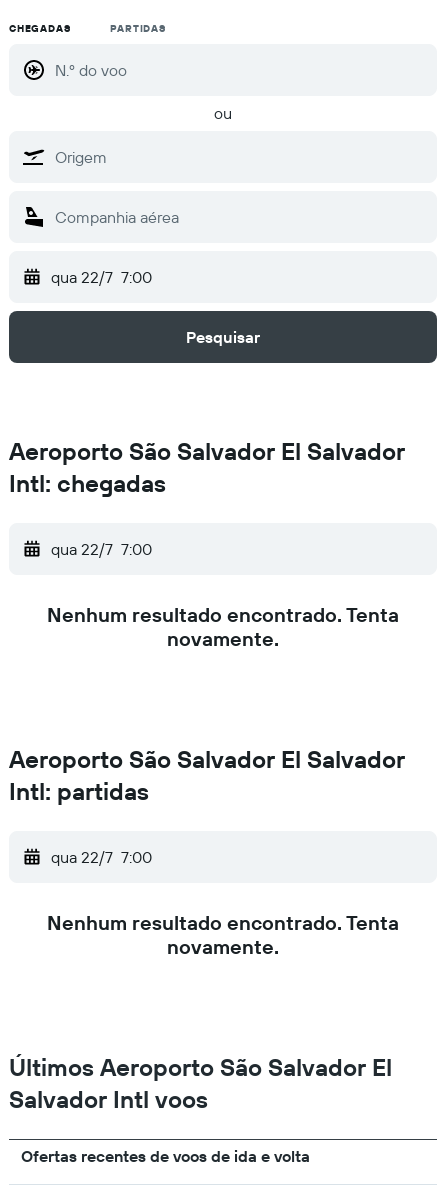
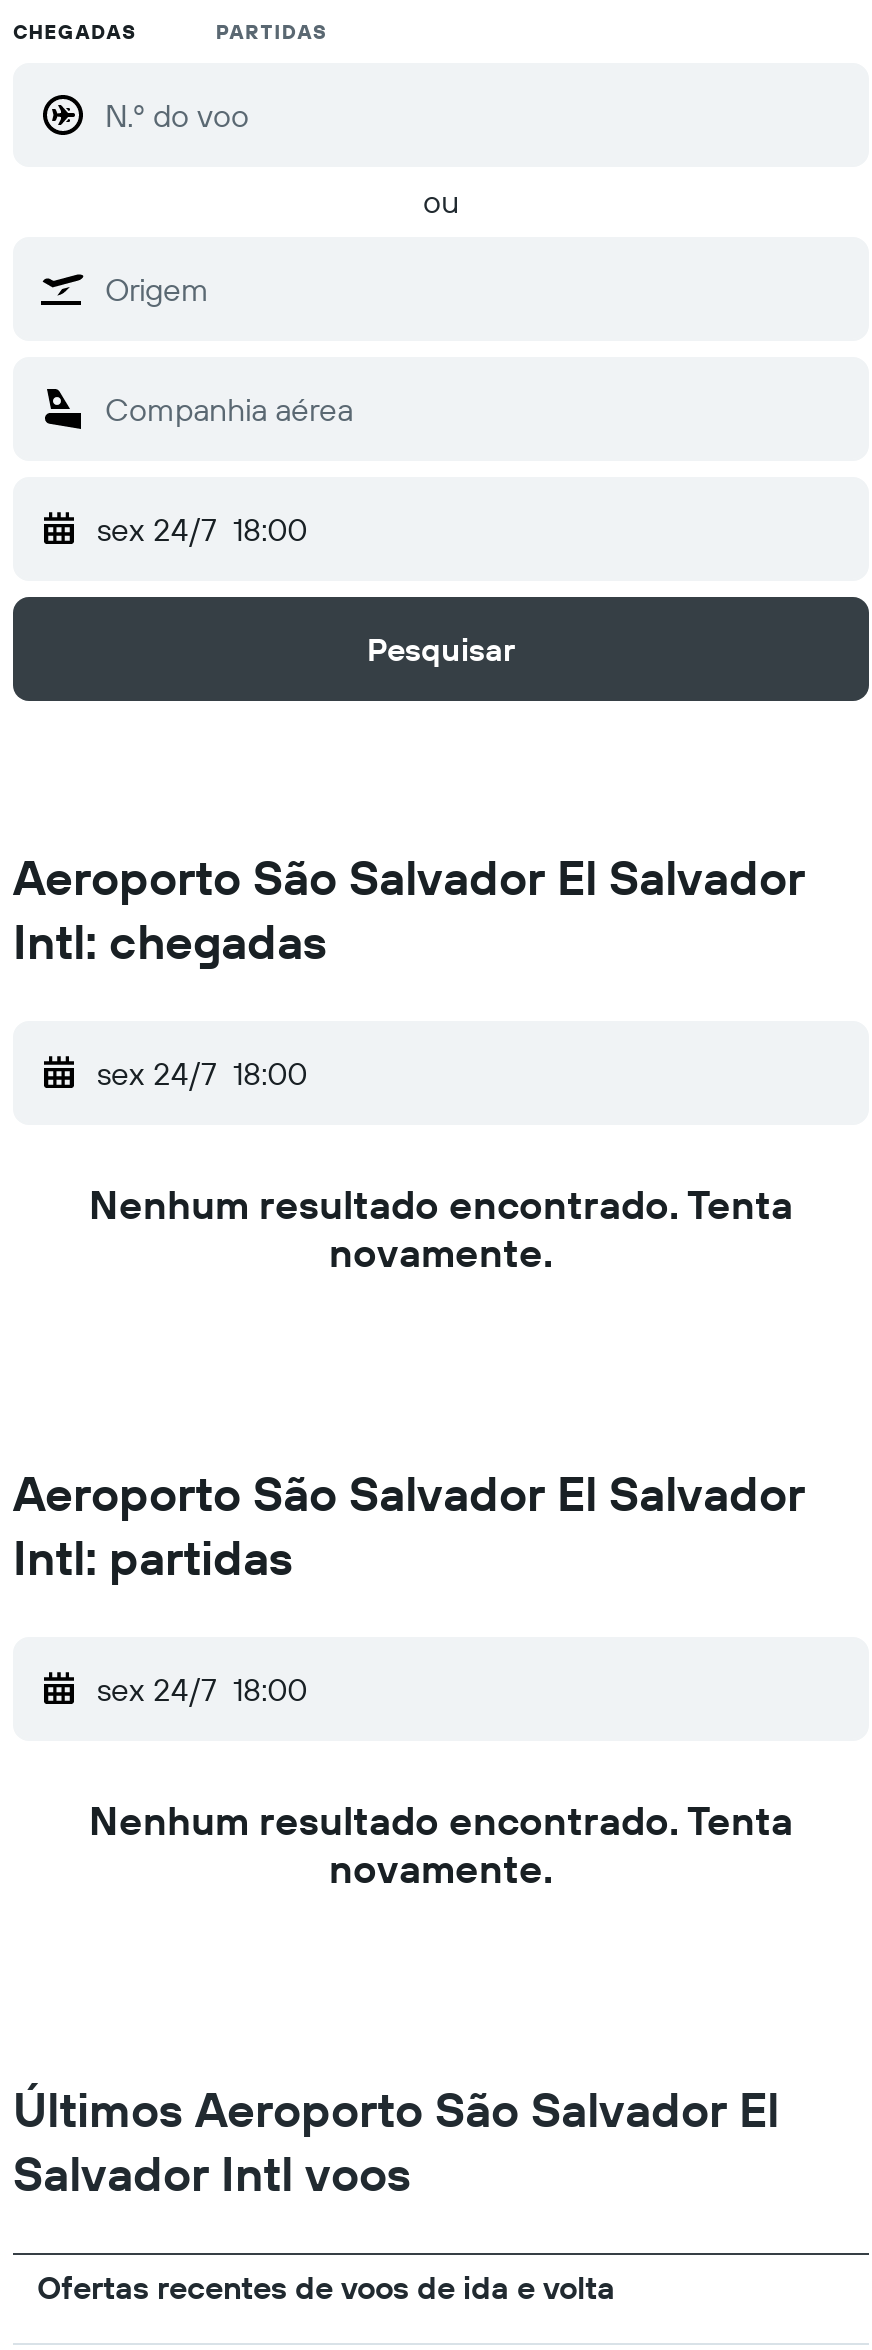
[51,267,152,287] qua 22/7 7:00 -> [97,509,307,549] sex 24/7 18:00
[51,539,152,559] qua 22/7 7:00 -> [97,1053,307,1093] sex 24/7 18:00
[51,847,152,867] qua 22/7 7:00 -> [97,1669,307,1709] sex 24/7 18:00

